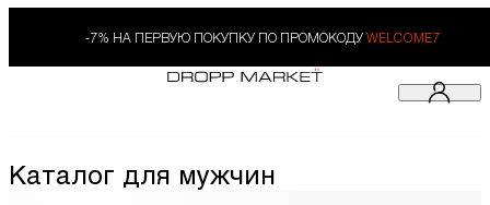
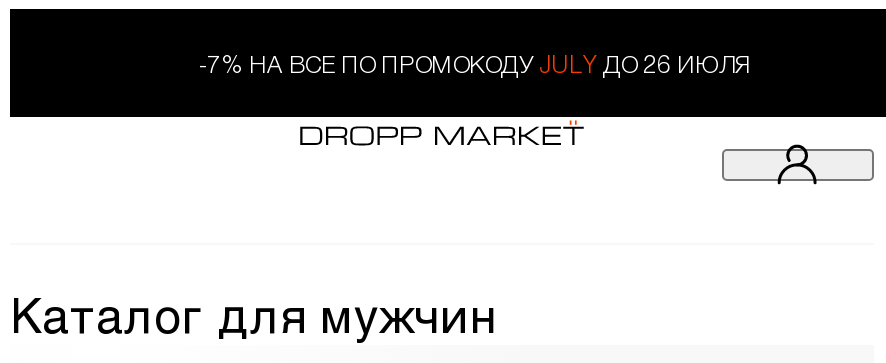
[85,29,440,45] -7% НА ПЕРВУЮ ПОКУПКУ ПО ПРОМОКОДУ WELCOME7 -> [199,49,749,77] -7% НА ВСЕ ПО ПРОМОКОДУ JULY ДО 26 ИЮЛЯ

